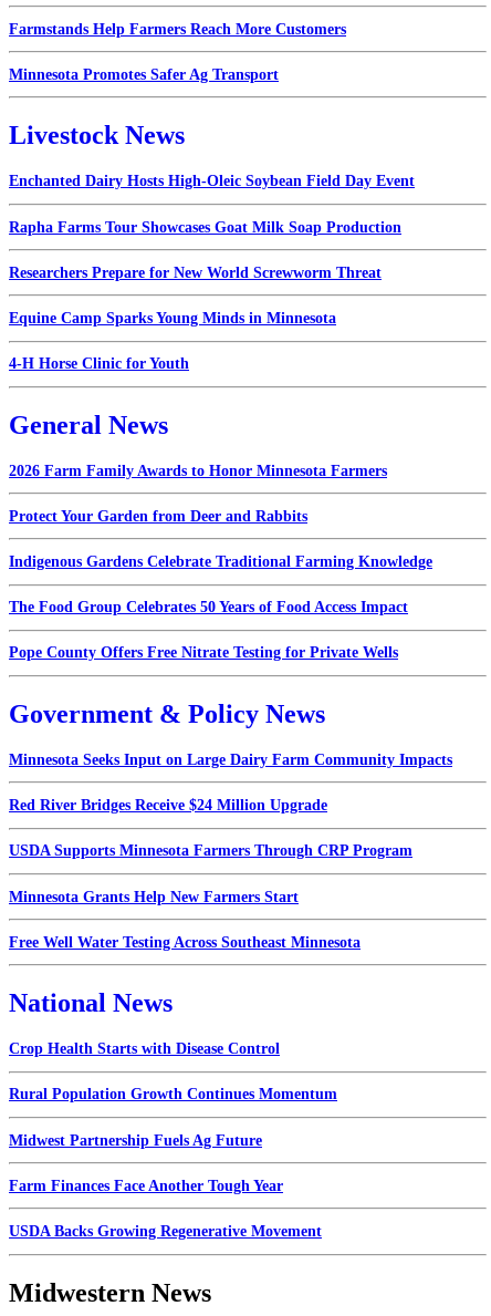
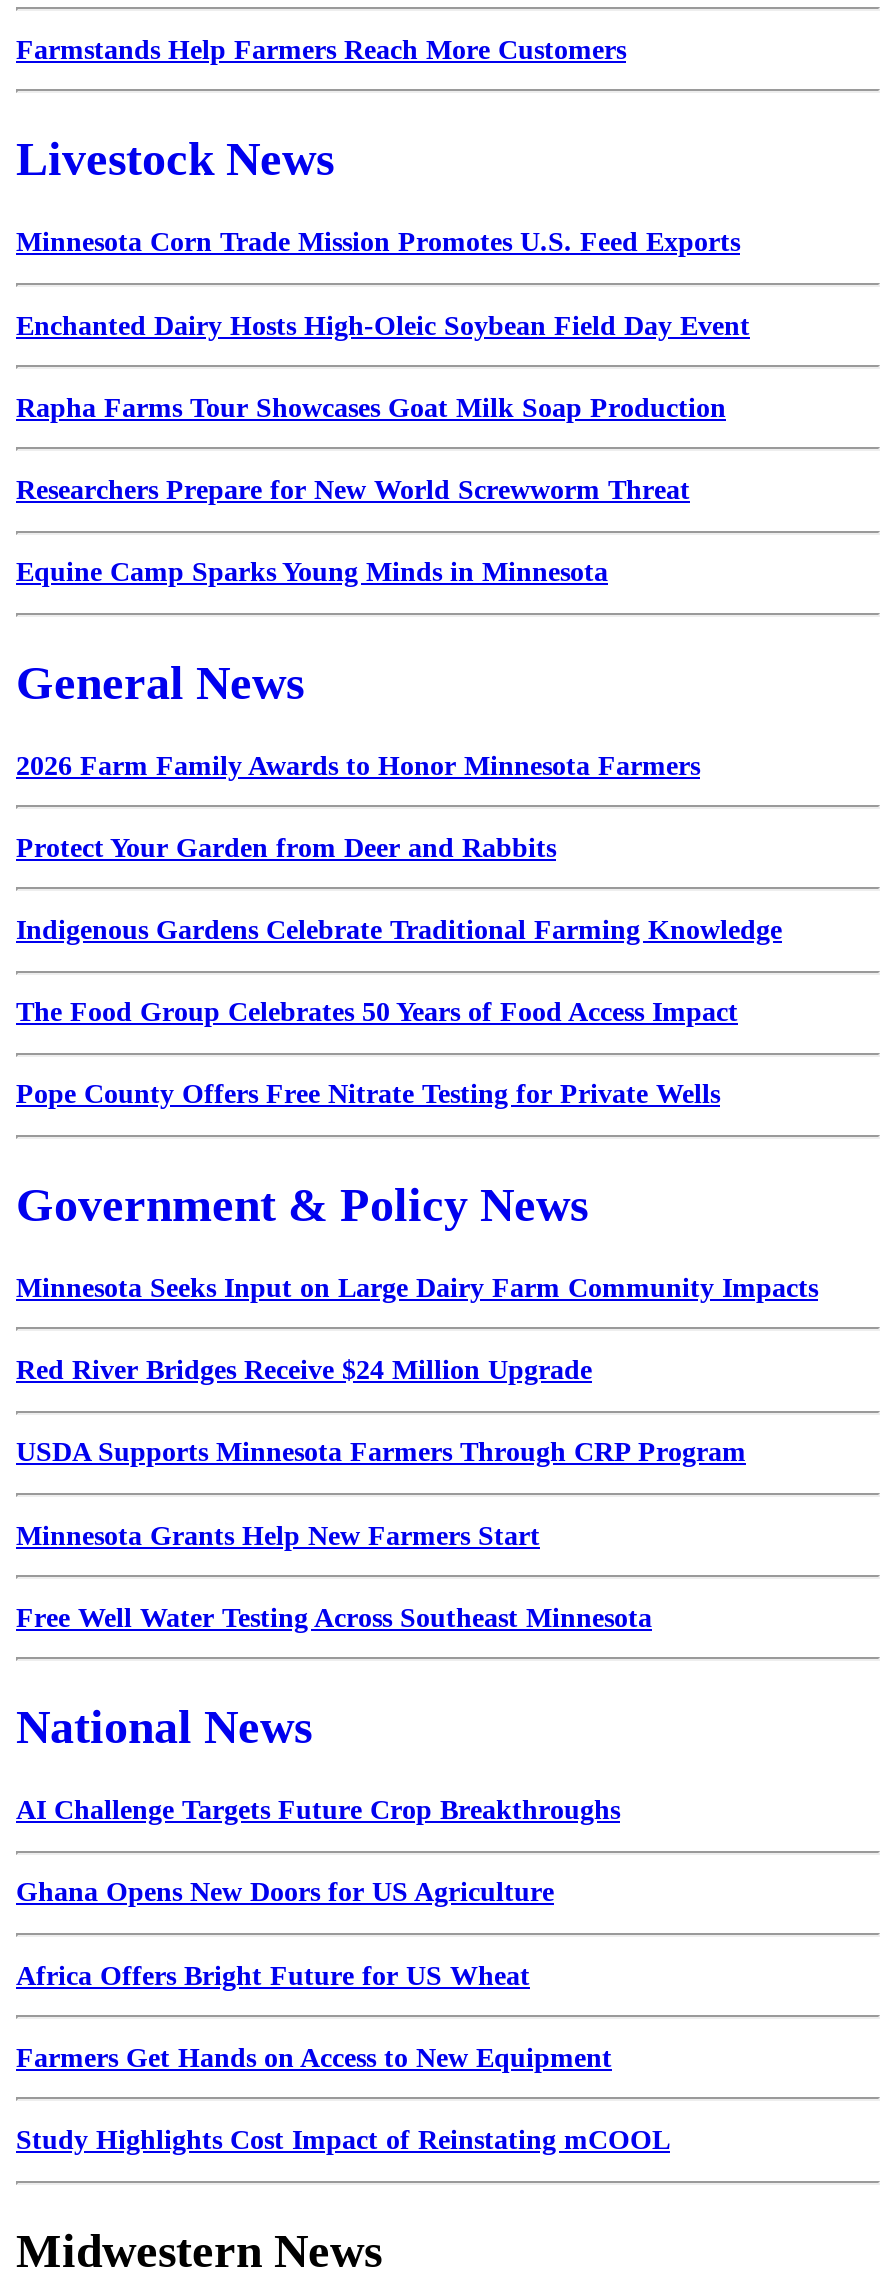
[9,66,279,83] Minnesota Promotes Safer Ag Transport -> none
none -> [16,227,740,257] Minnesota Corn Trade Mission Promotes U.S. Feed Exports
[9,356,189,372] 4-H Horse Clinic for Youth -> none
[9,1041,280,1057] Crop Health Starts with Disease Control -> [16,1795,620,1825] AI Challenge Targets Future Crop Breakthroughs
[9,1086,337,1103] Rural Population Growth Continues Momentum -> [16,1877,554,1907] Ghana Opens New Doors for US Agriculture
[9,1132,262,1148] Midwest Partnership Fuels Ag Future -> [16,1960,530,1990] Africa Offers Bright Future for US Wheat
[9,1177,283,1194] Farm Finances Face Another Tough Year -> [16,2042,612,2072] Farmers Get Hands on Access to New Equipment
[9,1223,322,1240] USDA Backs Growing Regenerative Movement -> [16,2125,670,2155] Study Highlights Cost Impact of Reinstating mCOOL

